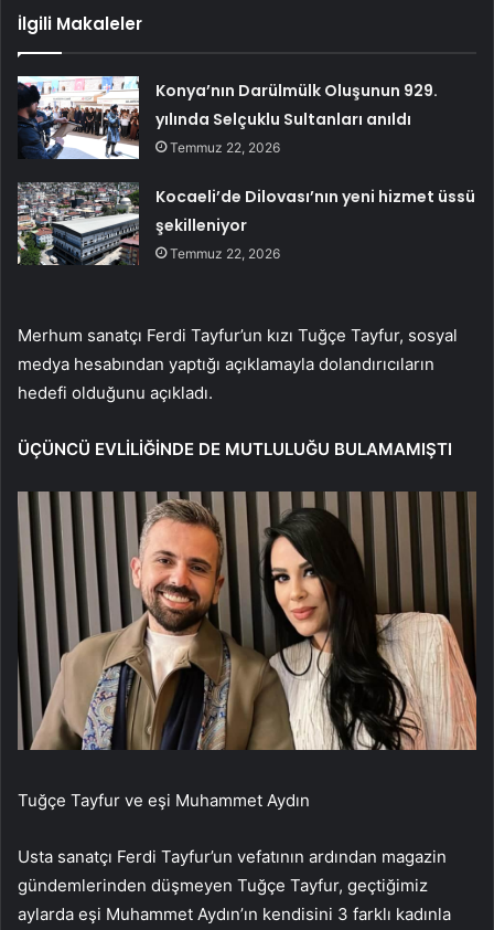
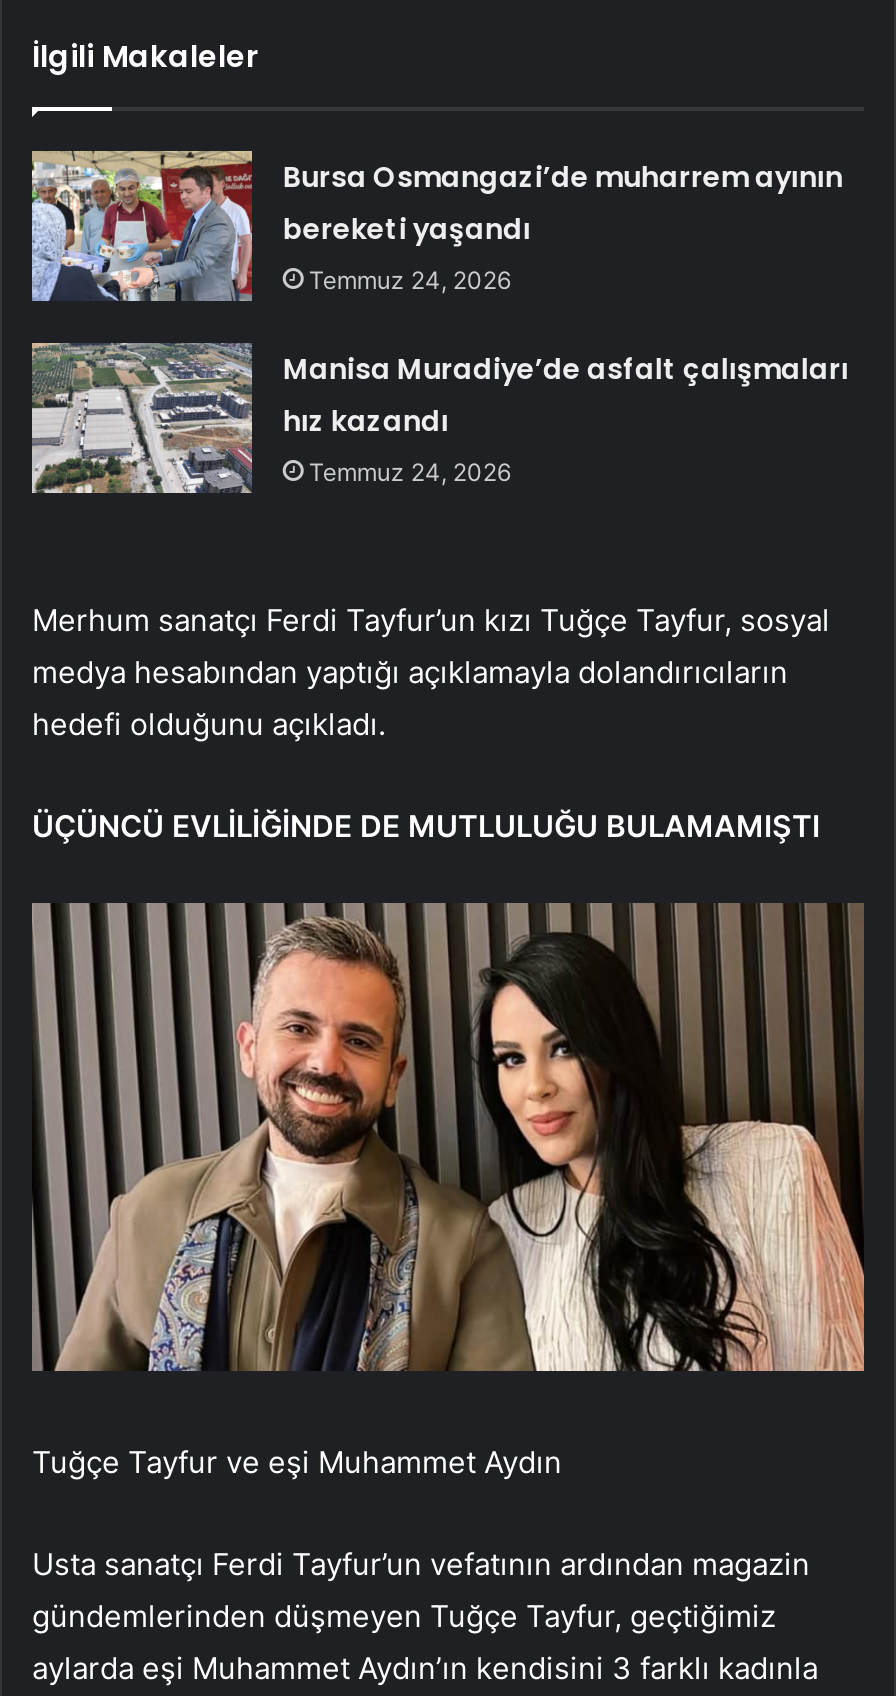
[17,75,438,160] [image] | Konya’nın Darülmülk Oluşunun 929. | yılında Selçuklu Sultanları anıldı | Temmuz 22, 2026 -> [30,149,843,303] [image] | Bursa Osmangazi’de muharrem ayının | bereketi yaşandı | Temmuz 24, 2026
[18,182,476,265] [image] | Kocaeli’de Dilovası’nın yeni hizmet üssü | şekilleniyor | Temmuz 22, 2026 -> [30,341,849,495] [image] | Manisa Muradiye’de asfalt çalışmaları | hız kazandı | Temmuz 24, 2026

